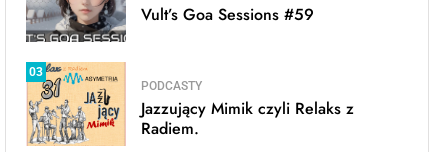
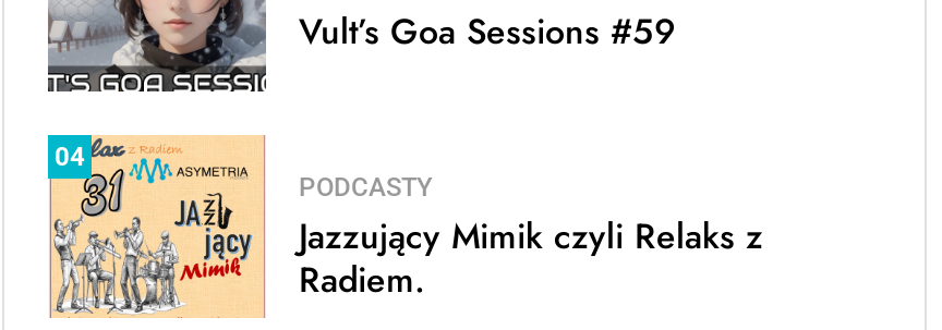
[29,65,43,79] 03 -> [55,141,85,171] 04

